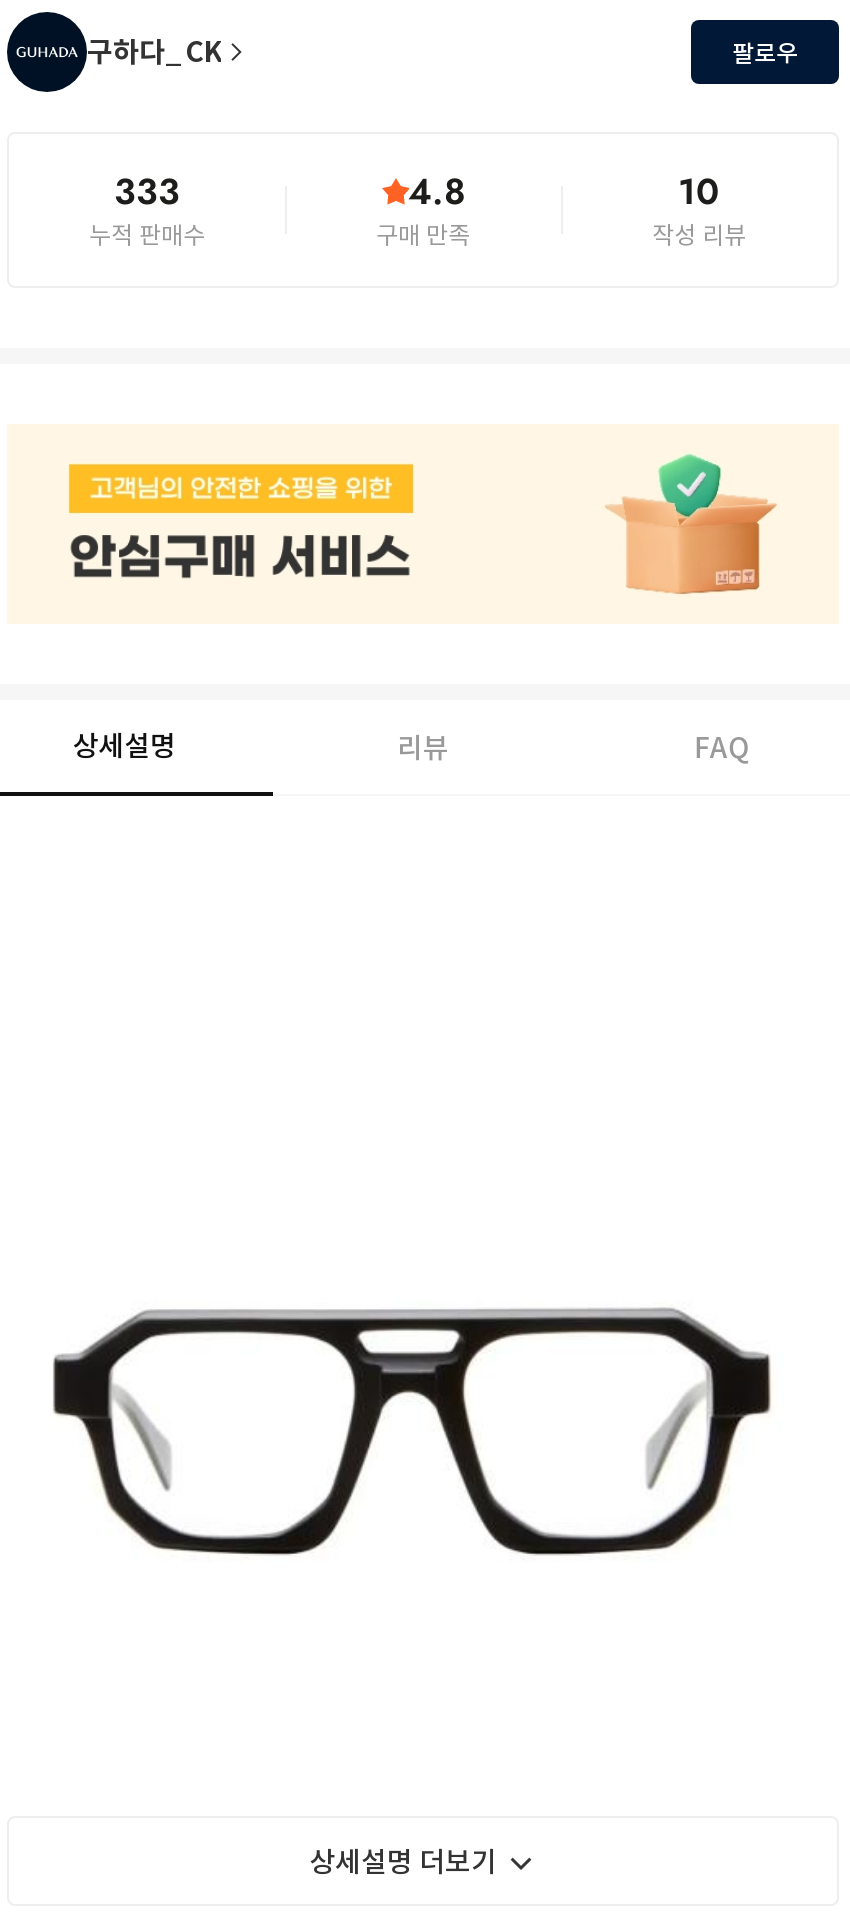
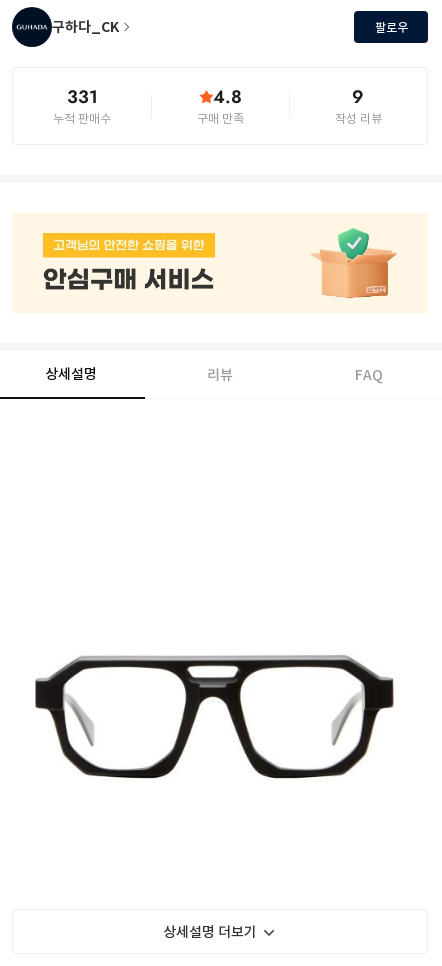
[114,166,180,218] 333 -> [66,84,97,110] 331
[678,166,720,218] 10 -> [352,84,364,110] 9

